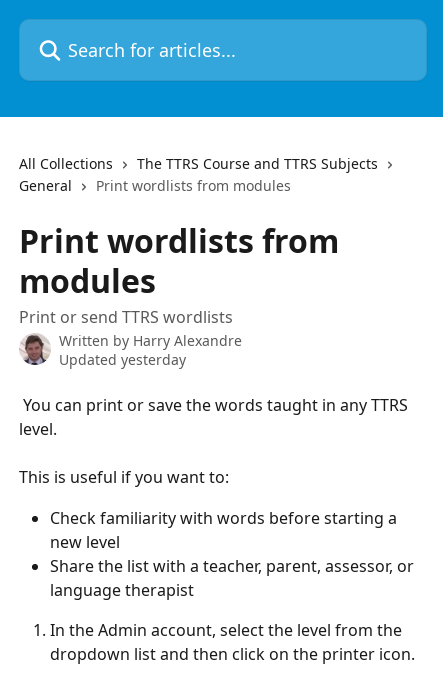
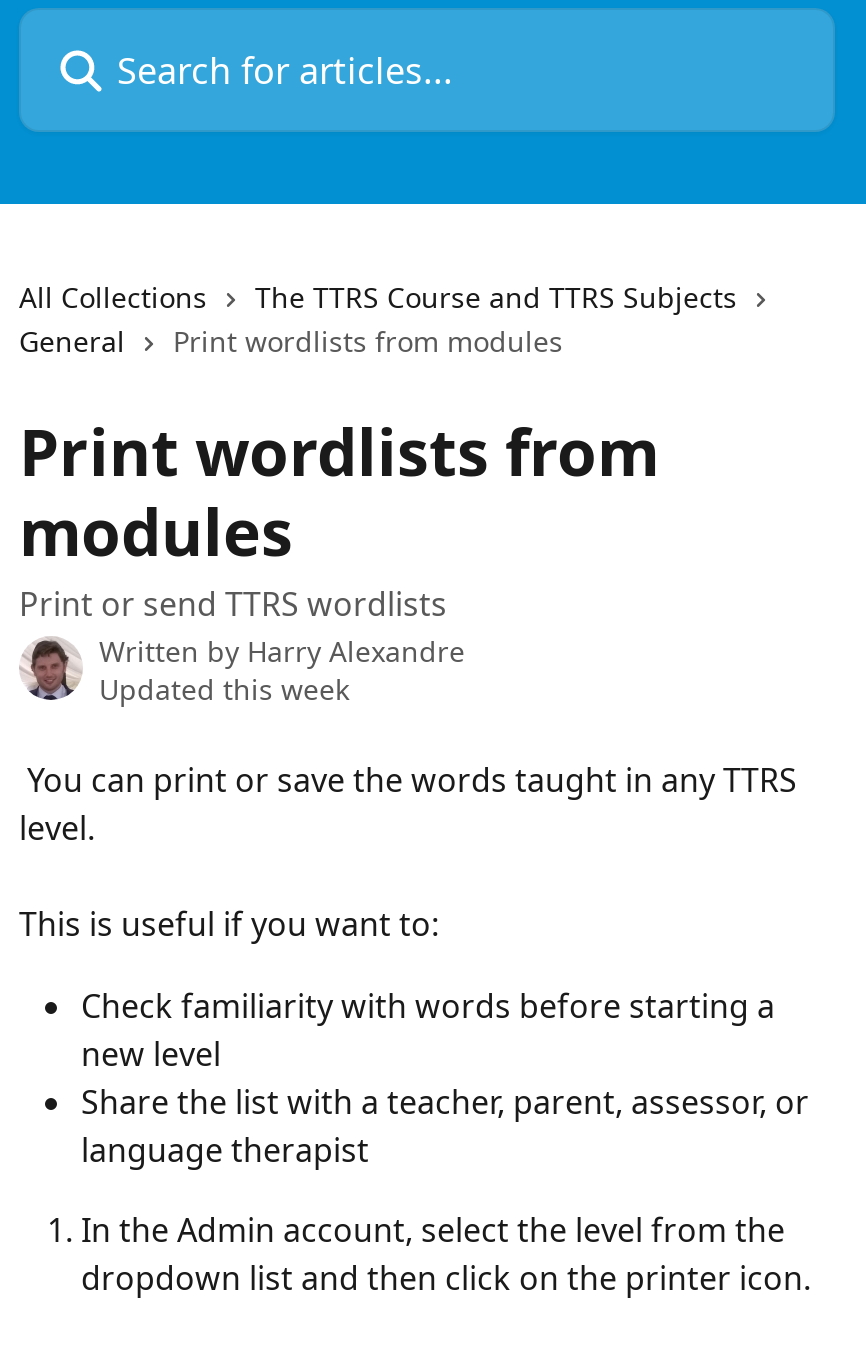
[59,350,186,369] Updated yesterday -> [99,670,349,708] Updated this week

